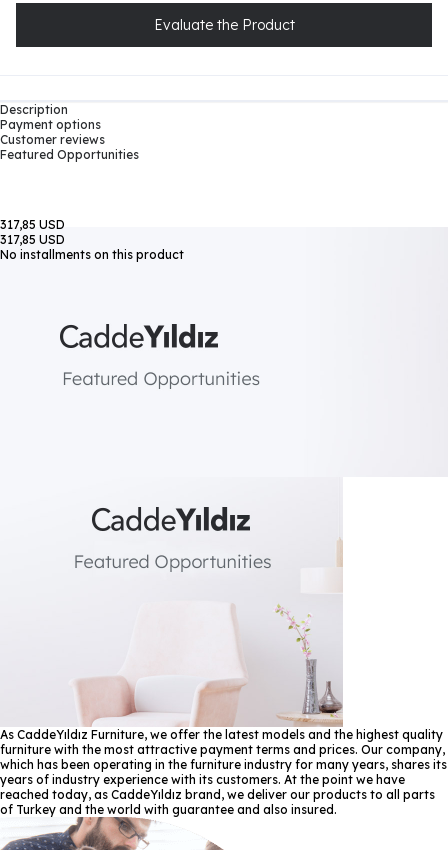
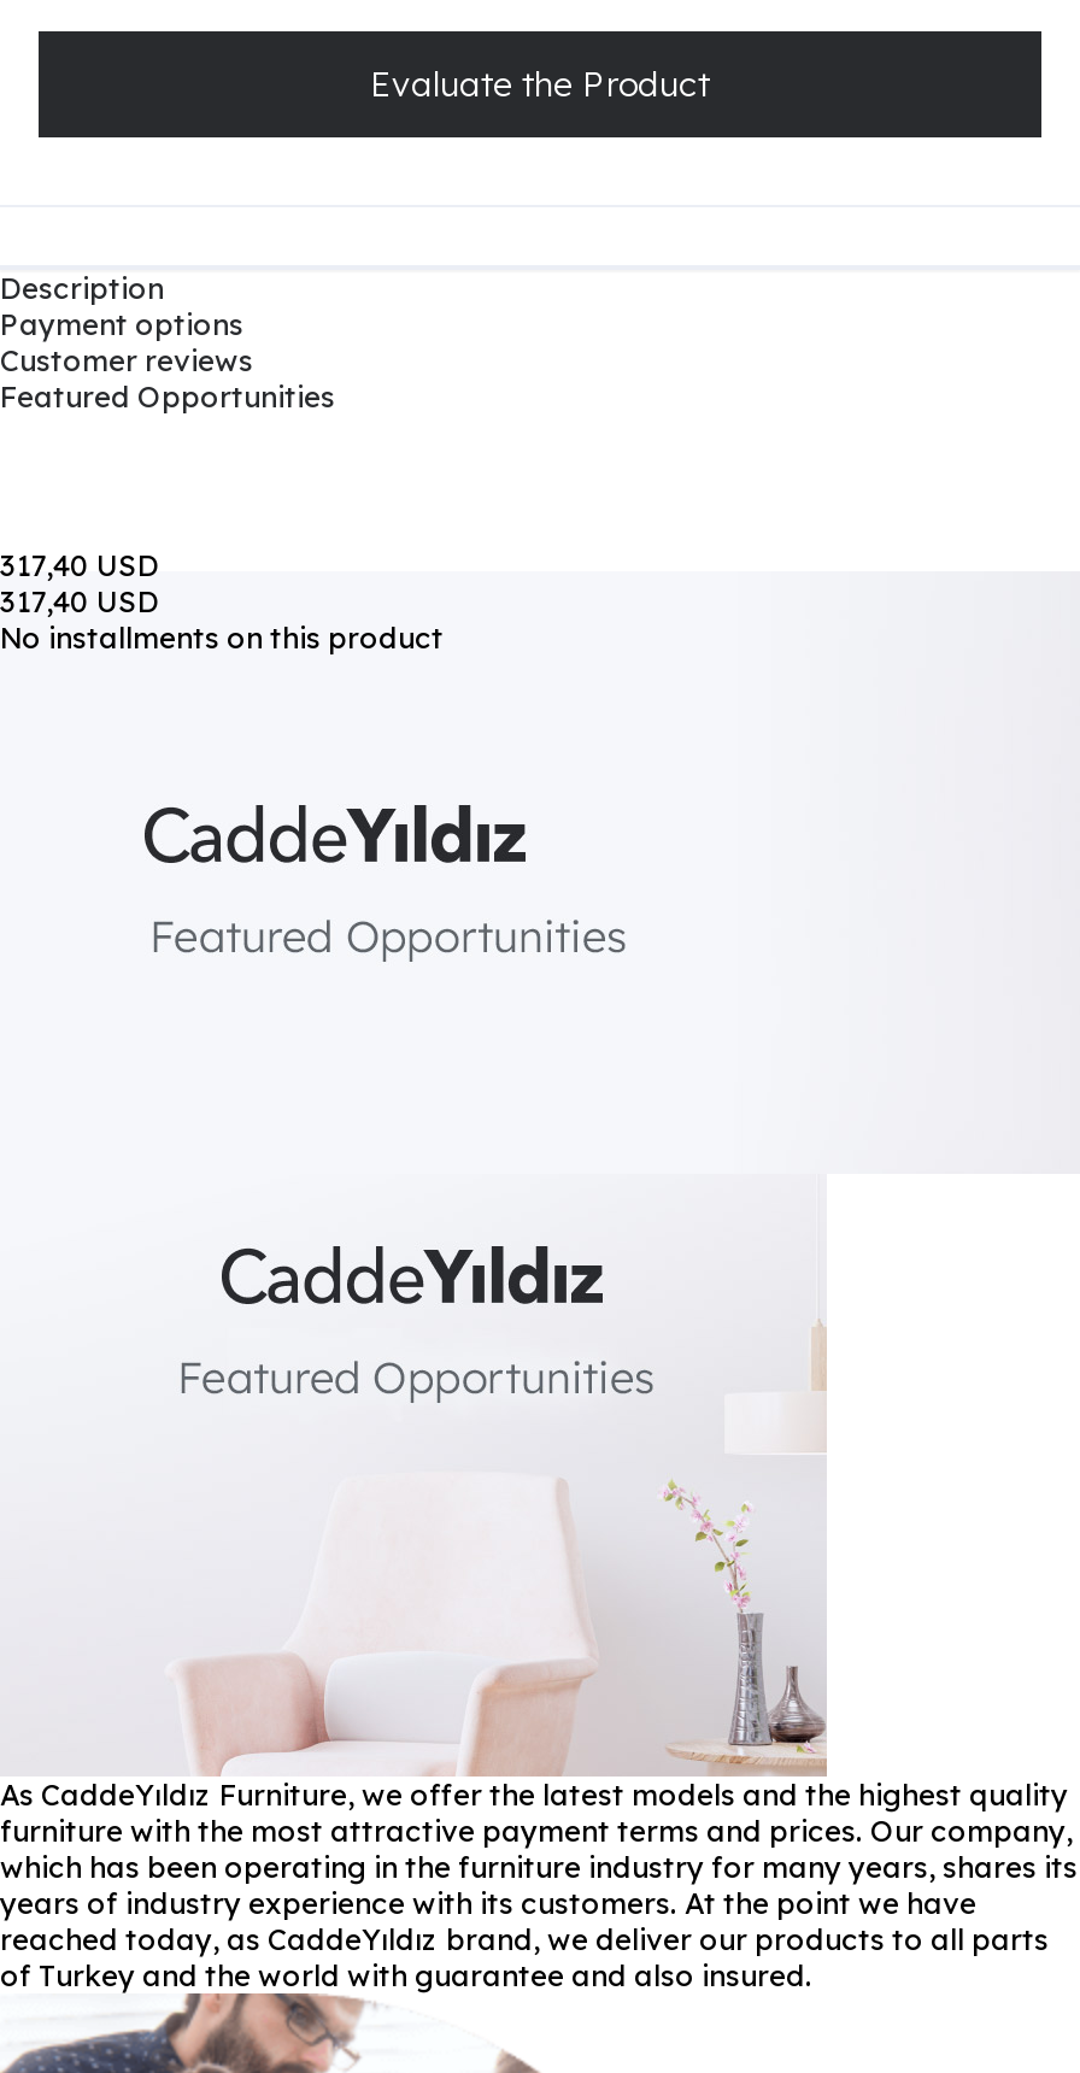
[0,217,65,232] 317,85 USD -> [0,547,159,583] 317,40 USD
[0,232,65,247] 317,85 USD -> [0,583,159,619] 317,40 USD

